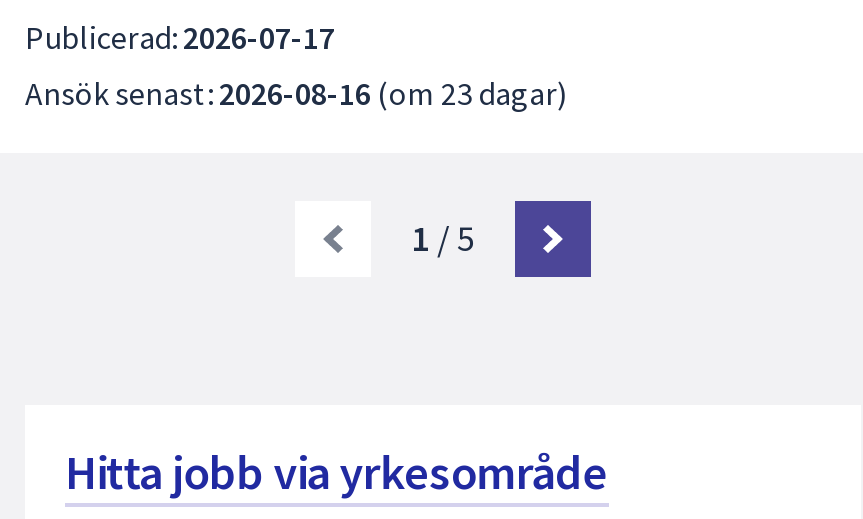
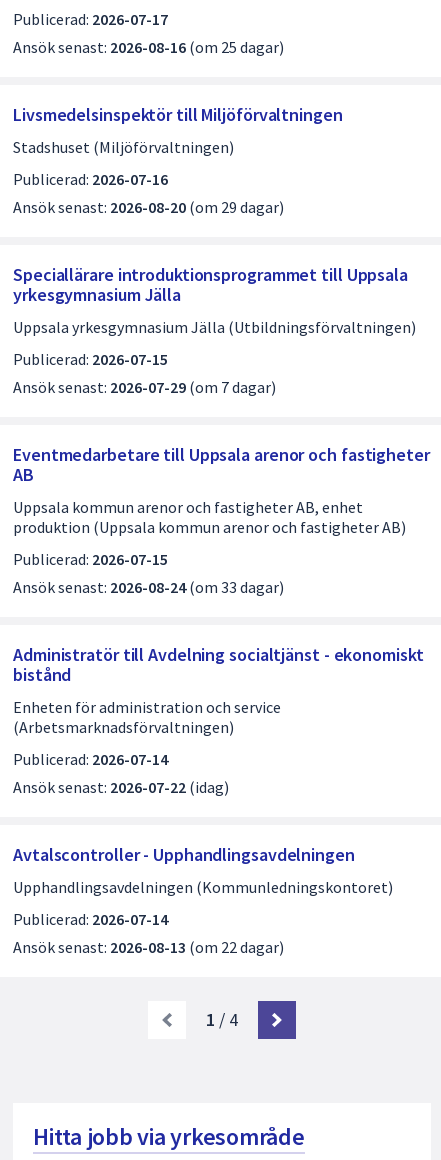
[25,73,567,261] Ansök senast: 2026-08-16 (om 23 dagar) | 1 / 5 -> [13,37,430,1031] Ansök senast: 2026-08-16 (om 25 dagar) | Livsmedelsinspektör till Miljöförvaltningen | Stadshuset (Miljöförvaltningen) | Publicerad: 2026-07-16 | Ansök senast: 2026-08-20 (om 29 dagar) | Speciallärare introduktionsprogrammet till Uppsala | yrkesgymnasium Jälla | Uppsala yrkesgymnasium Jälla (Utbildningsförvaltningen) | Publicerad: 2026-07-15 | Ansök senast: 2026-07-29 (om 7 dagar) | Eventmedarbetare till Uppsala arenor och fastigheter | AB | Uppsala kommun arenor och fastigheter AB, enhet | produktion (Uppsala kommun arenor och fastigheter AB) | Publicerad: 2026-07-15 | Ansök senast: 2026-08-24 (om 33 dagar) | Administratör till Avdelning socialtjänst - ekonomiskt | bistånd | Enheten för administration och service | (Arbetsmarknadsförvaltningen) | Publicerad: 2026-07-14 | Ansök senast: 2026-07-22 (idag) | Avtalscontroller - Upphandlingsavdelningen | Upphandlingsavdelningen (Kommunledningskontoret) | Publicerad: 2026-07-14 | Ansök senast: 2026-08-13 (om 22 dagar) | 1 / 4

